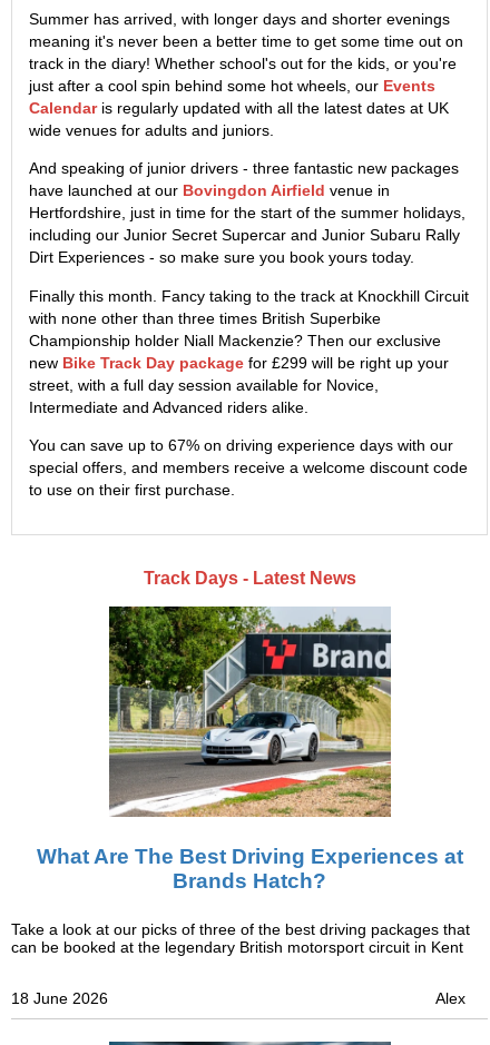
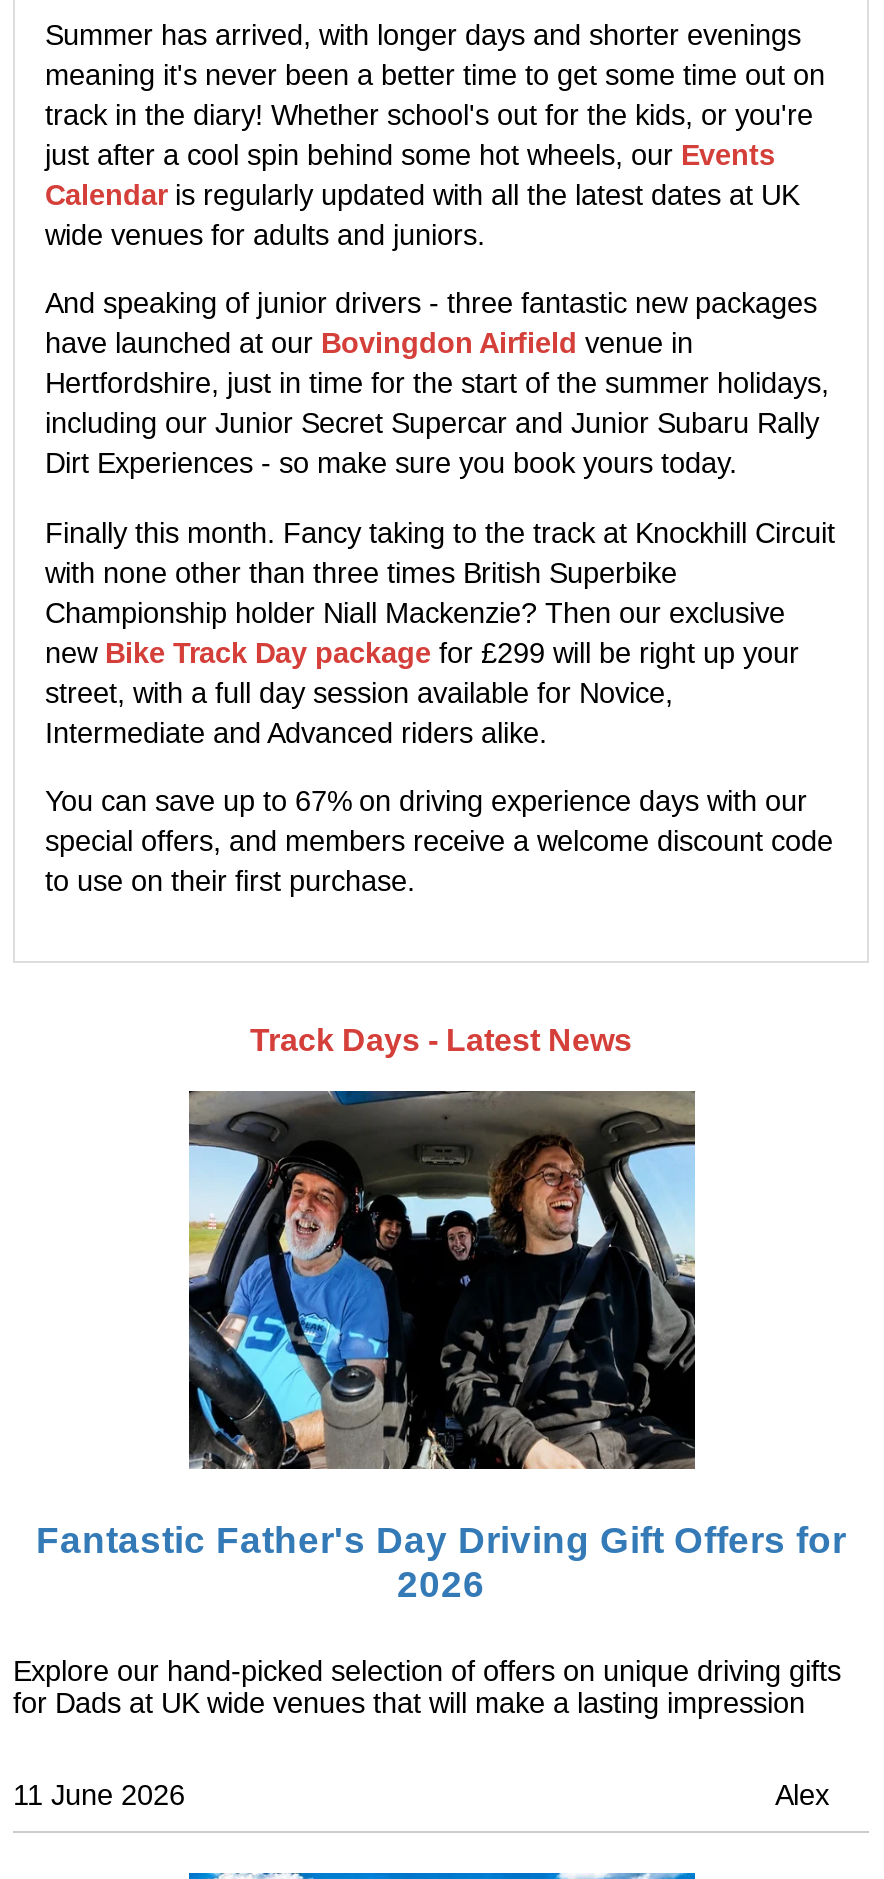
[36,605,463,892] [image] | What Are The Best Driving Experiences at | Brands Hatch? -> [36,1089,846,1604] [image] | Fantastic Father's Day Driving Gift Offers for | 2026
[11,921,470,956] Take a look at our picks of three of the best driving packages that | can be booked at the legendary British motorsport circuit in Kent -> [13,1656,841,1720] Explore our hand-picked selection of offers on unique driving gifts | for Dads at UK wide venues that will make a lasting impression
[11,990,108,1008] 18 June 2026 -> [13,1780,185,1812] 11 June 2026

